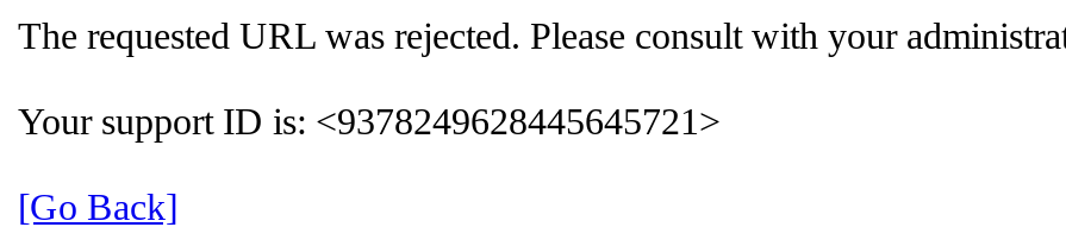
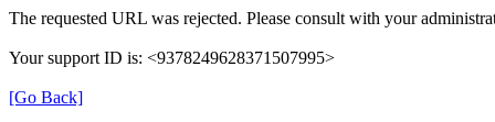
[18,101,721,141] Your support ID is: <9378249628445645721> -> [9,48,335,67] Your support ID is: <9378249628371507995>

